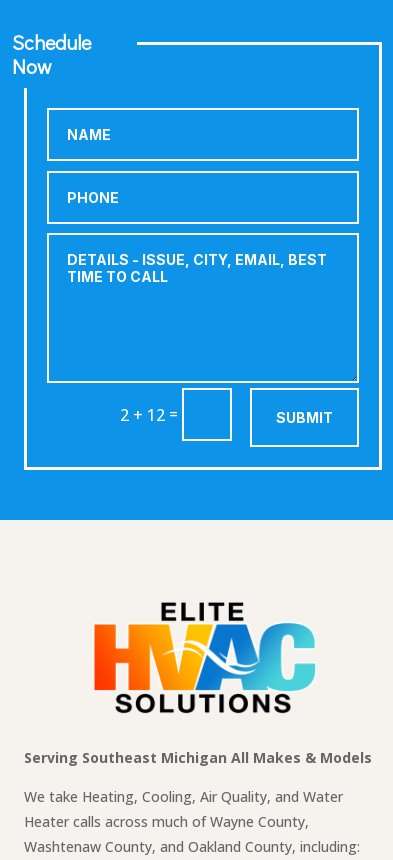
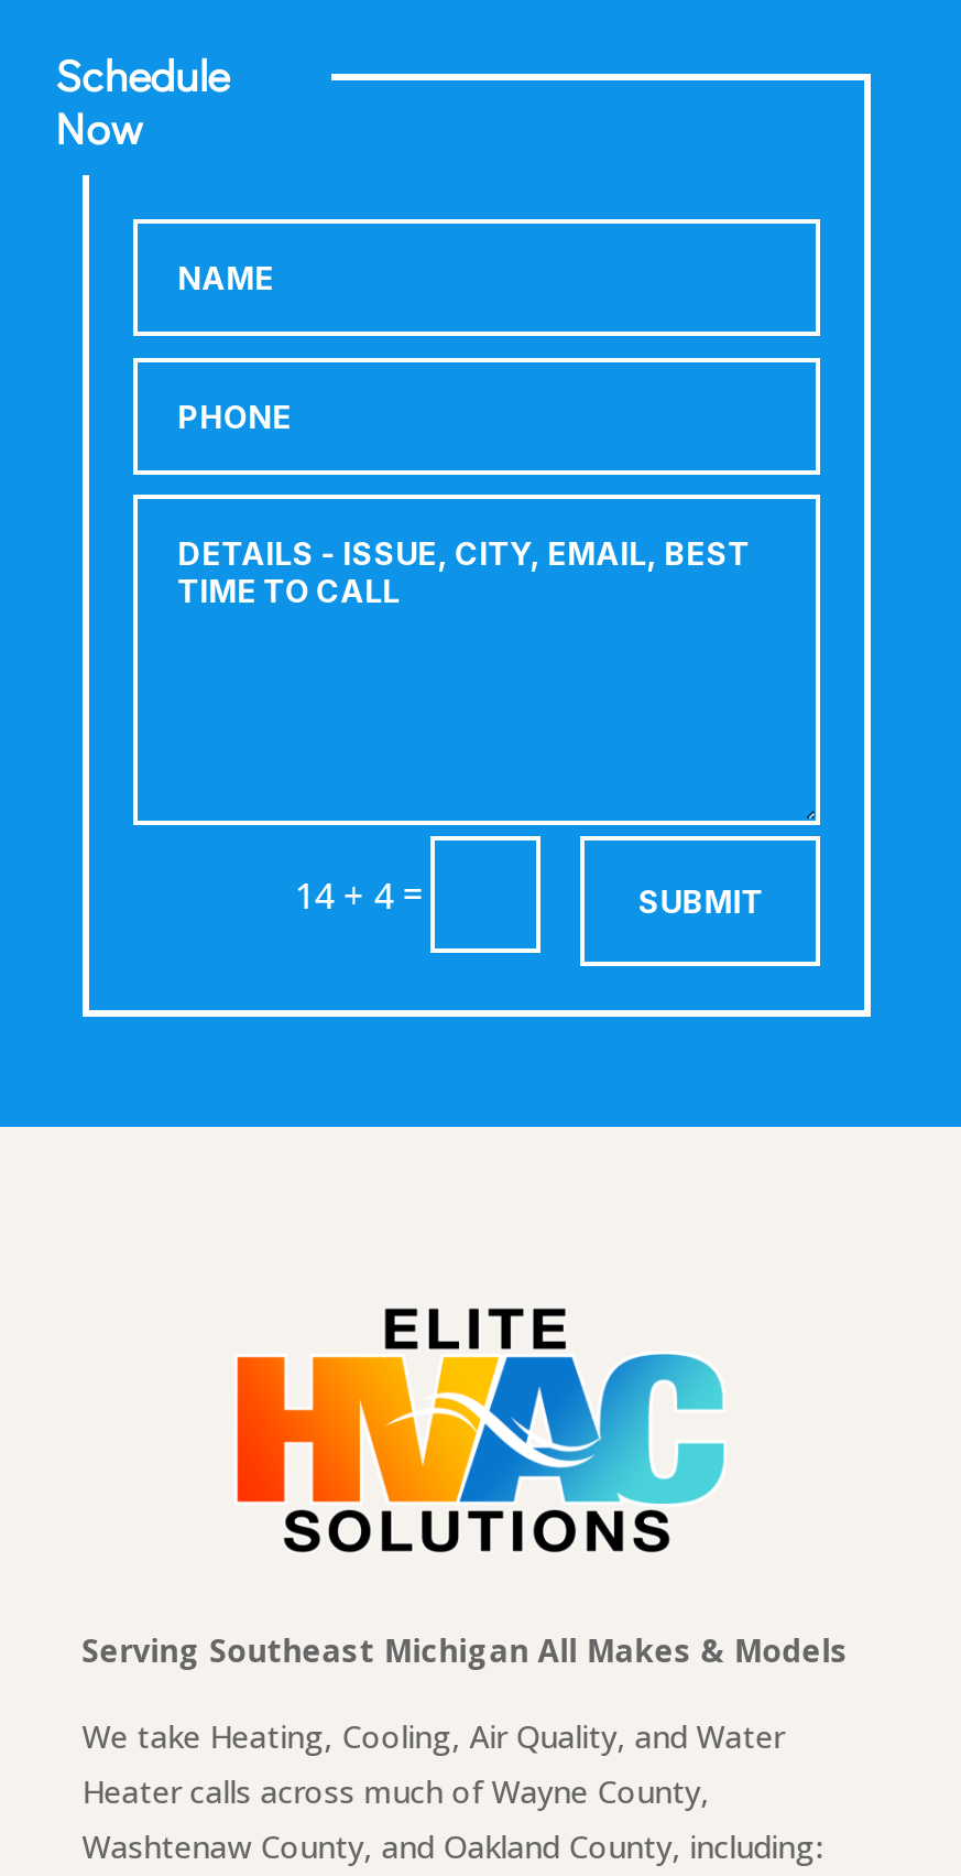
[120,403,182,426] 2 + 12 = -> [294,869,431,920] 14 + 4 =

